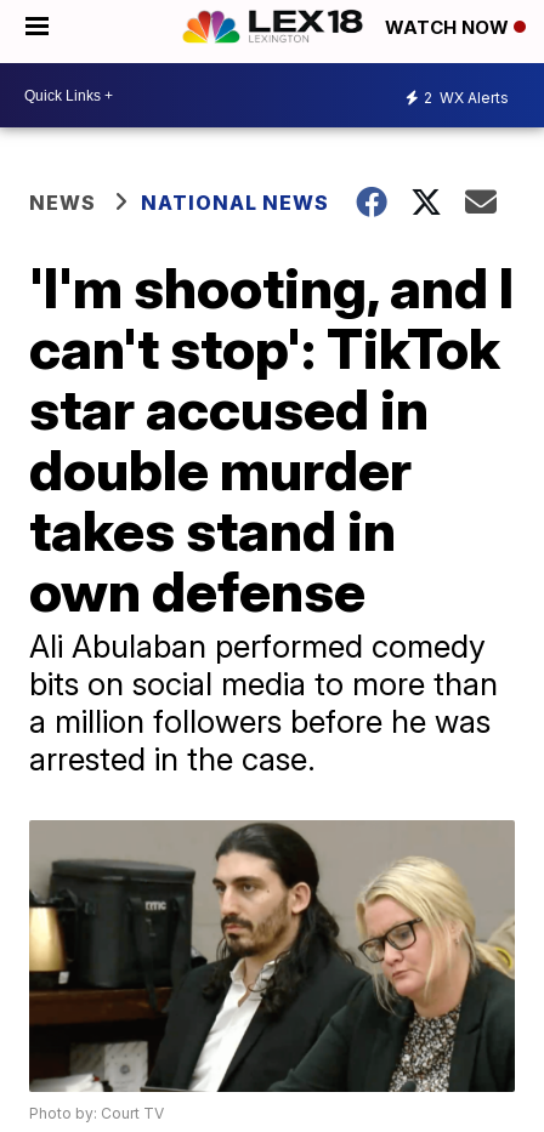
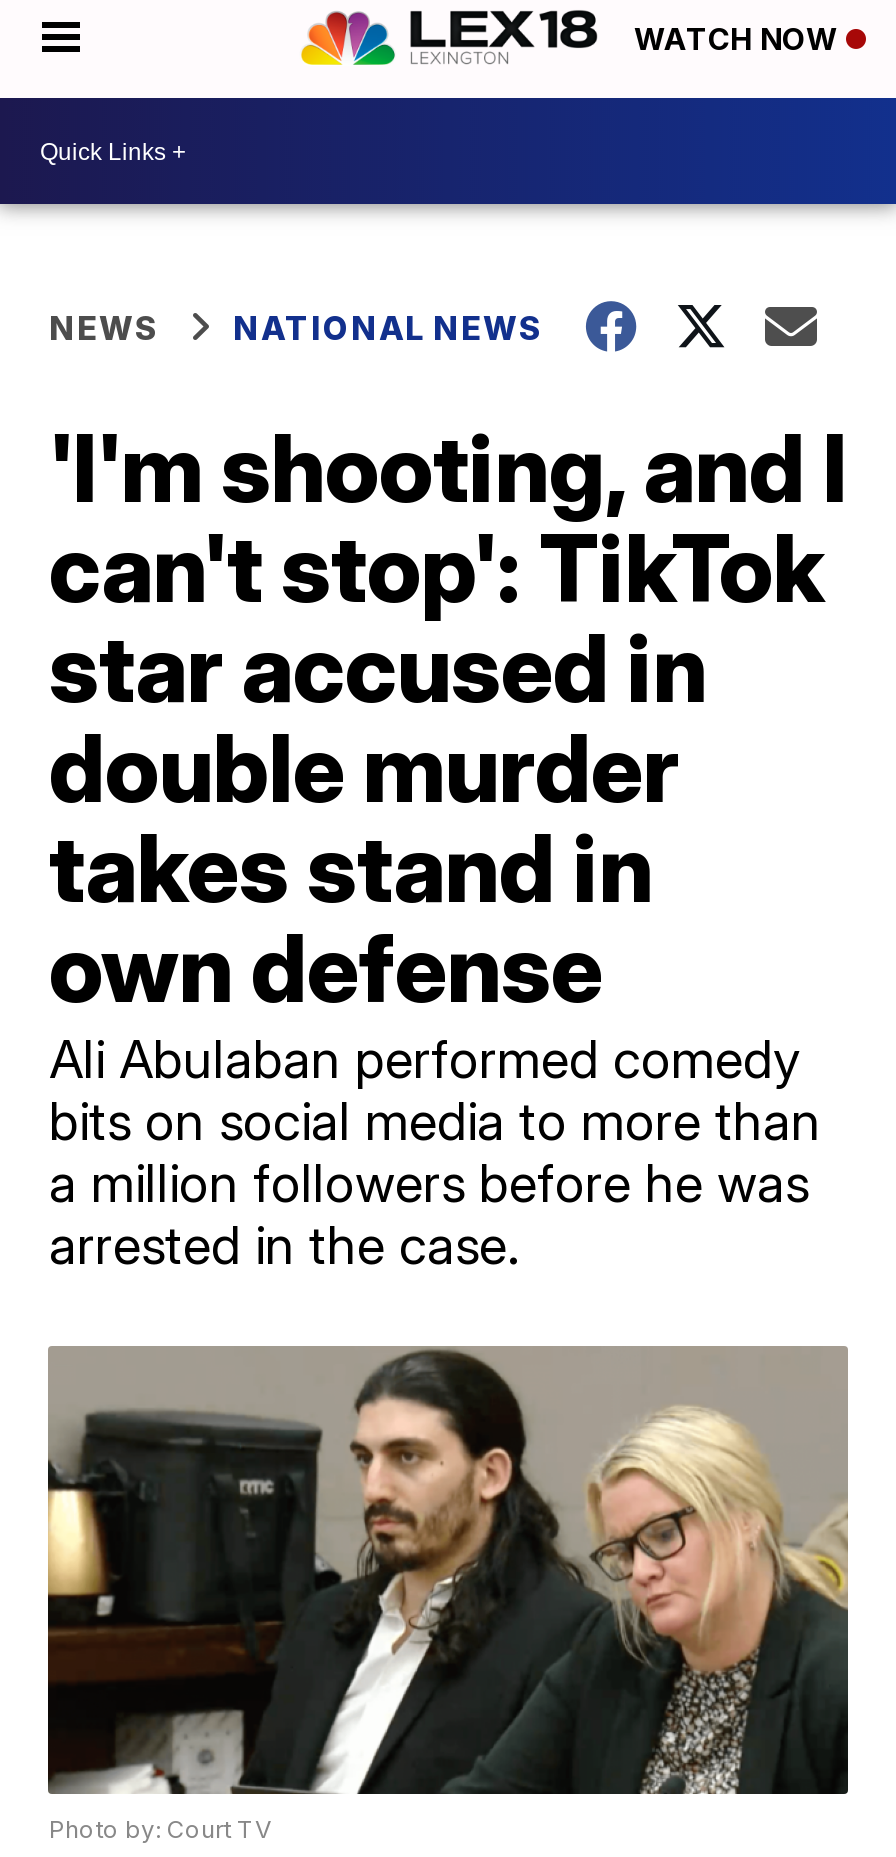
[424,88,509,106] 2 WX Alerts -> none

